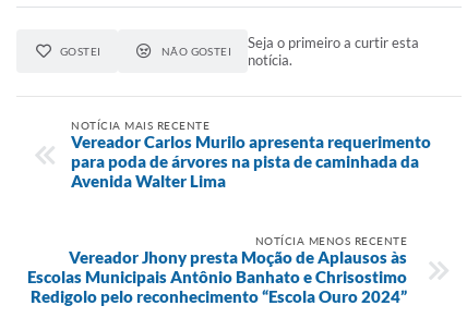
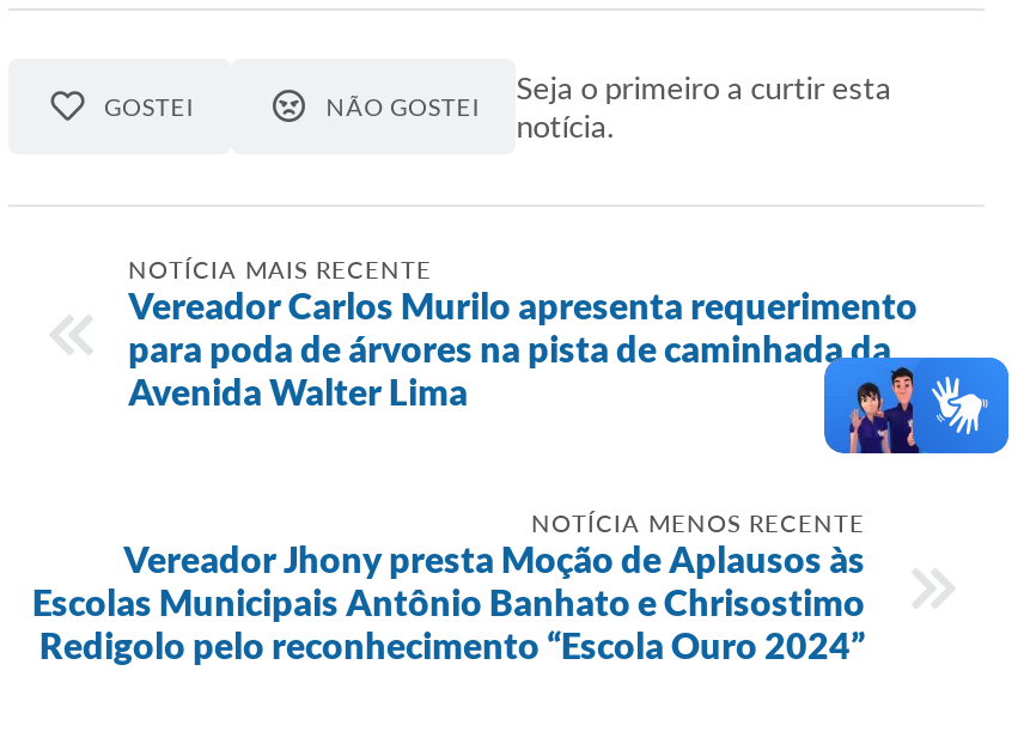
none -> [822,355,1011,456] [image]

